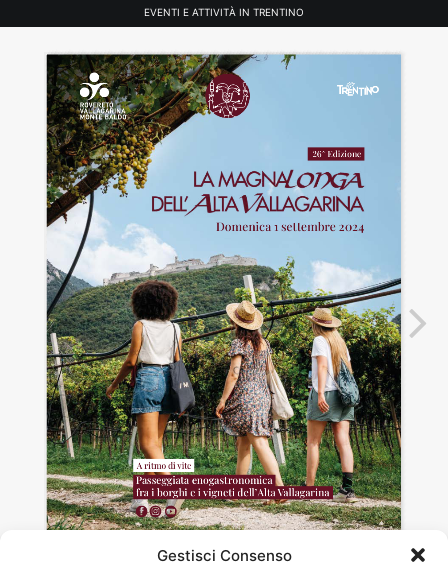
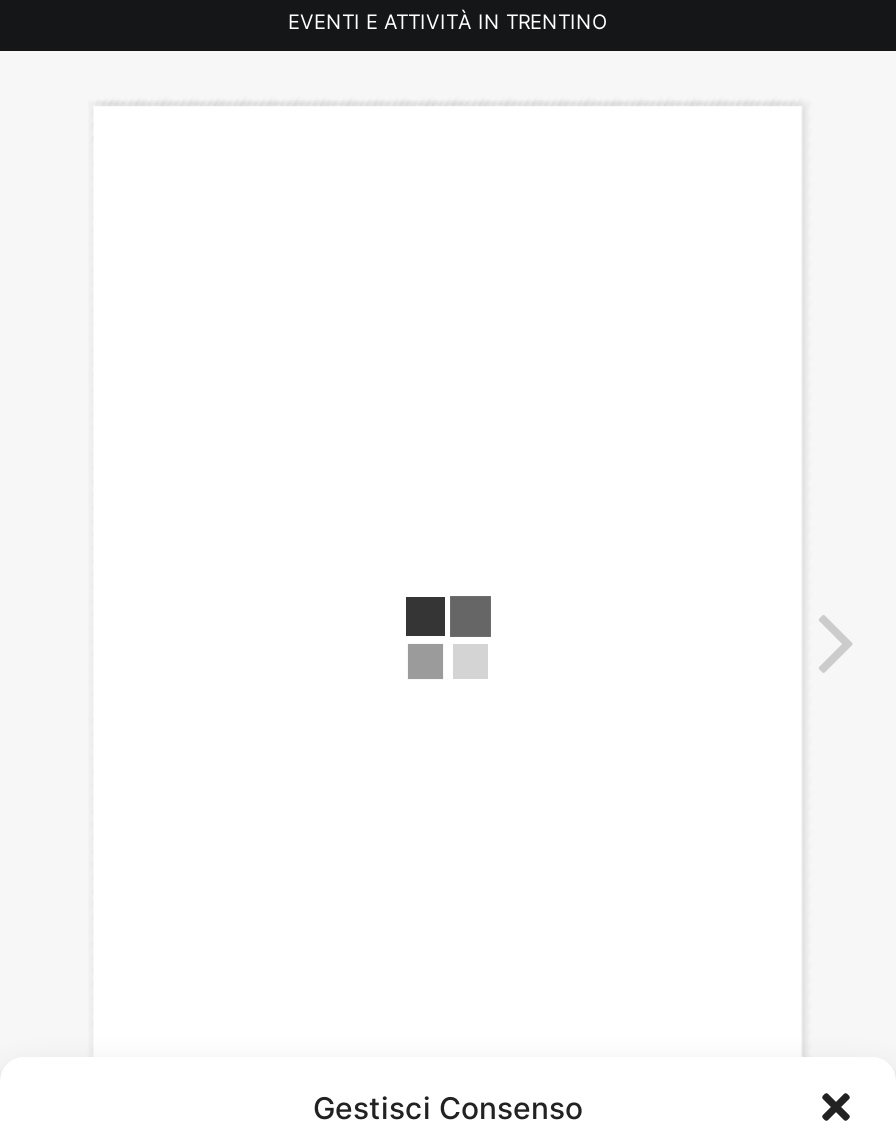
[45,53,402,531] [image] -> none

